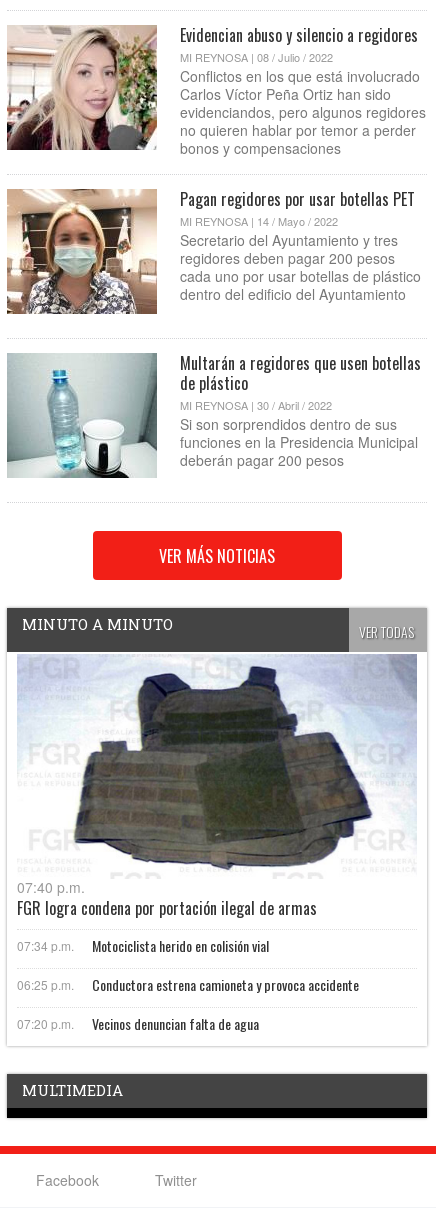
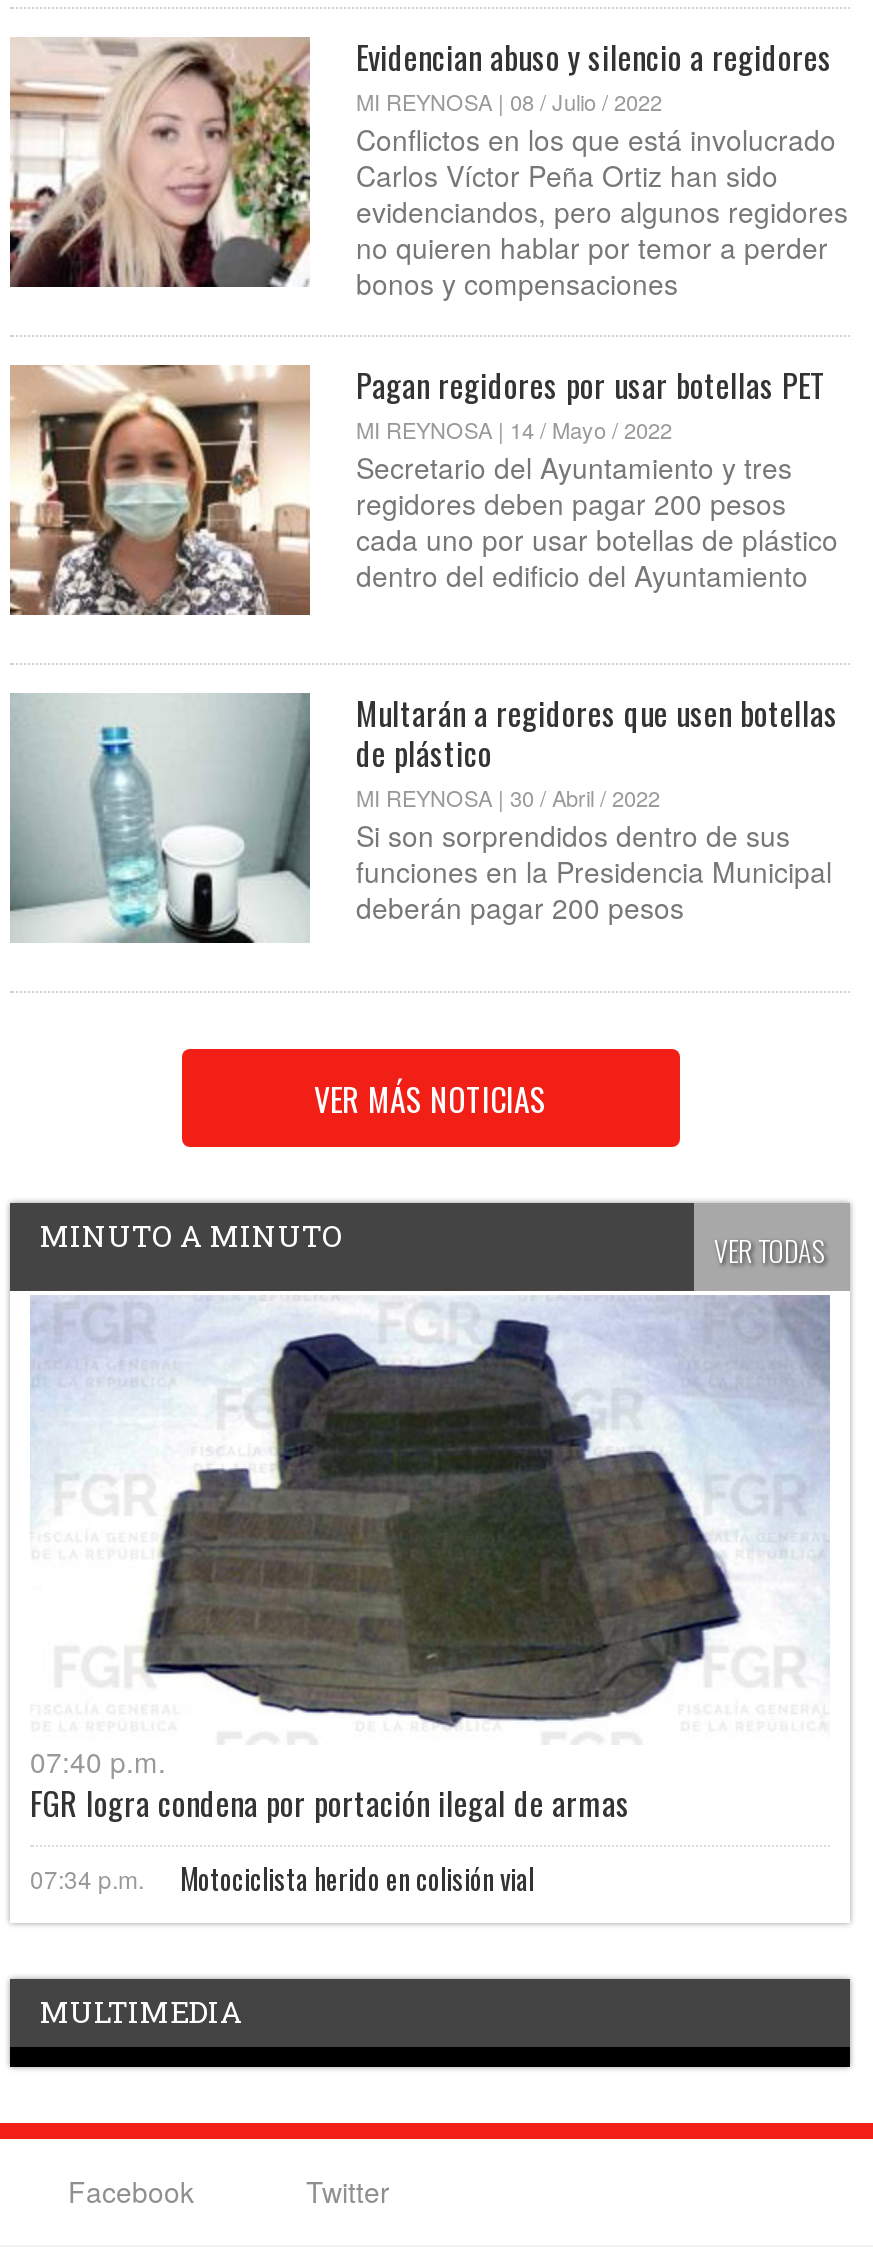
[17,974,359,1034] 06:25 p.m. | Conductora estrena camioneta y provoca accidente | 07:20 p.m. | Vecinos denuncian falta de agua -> none

